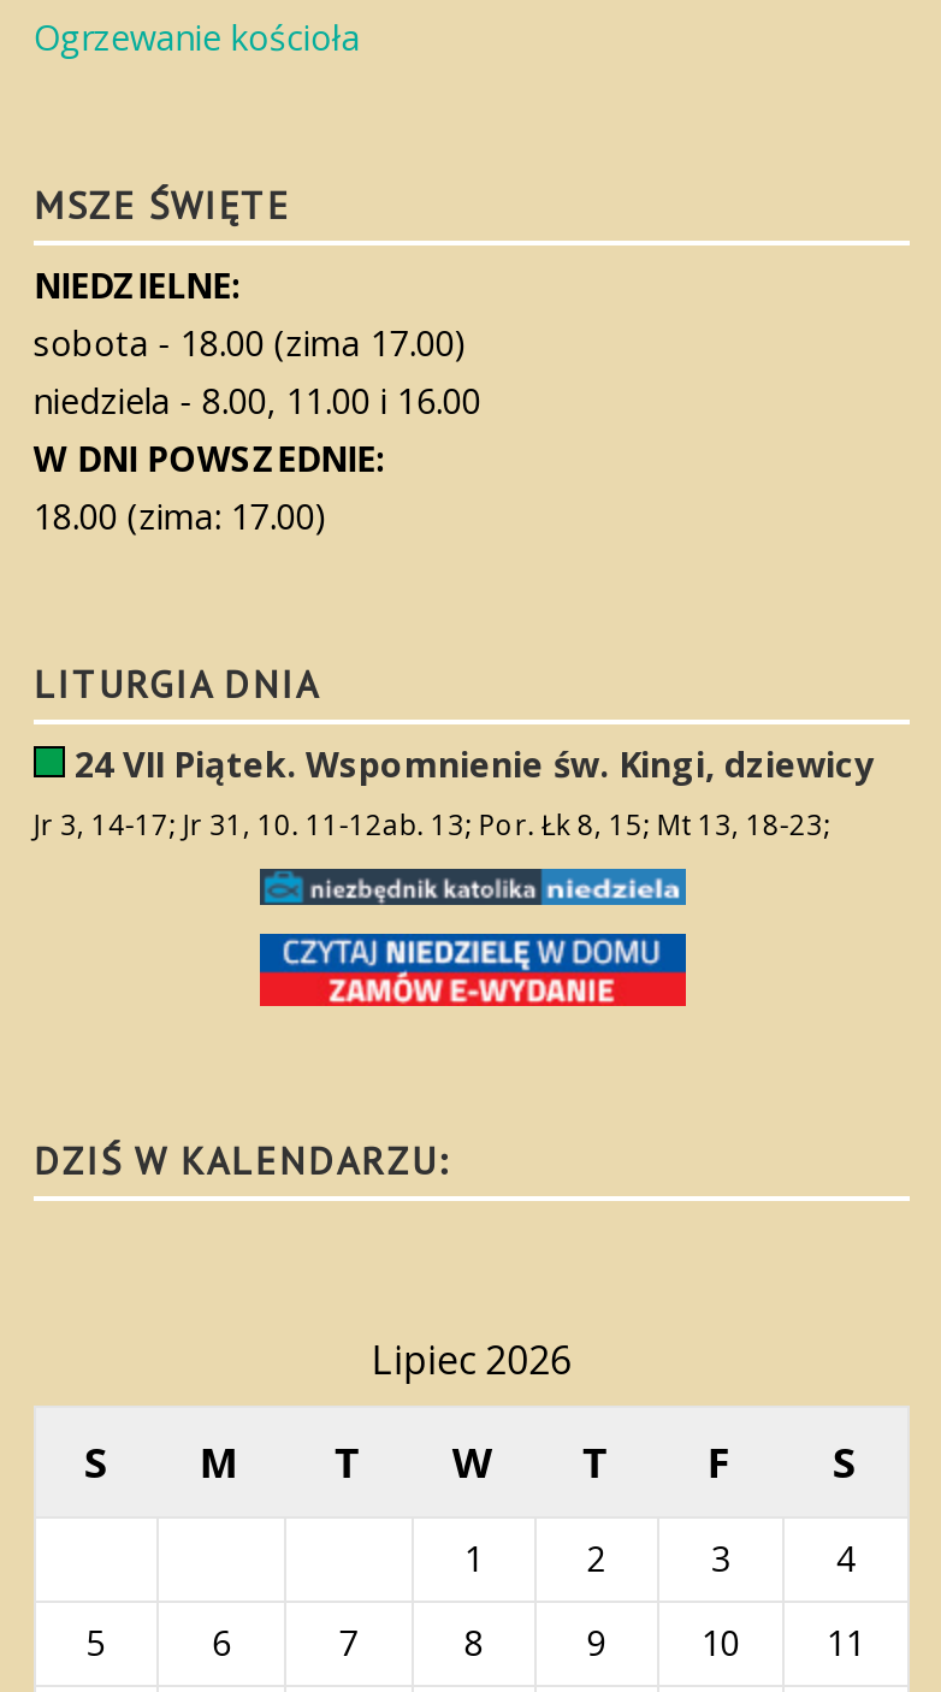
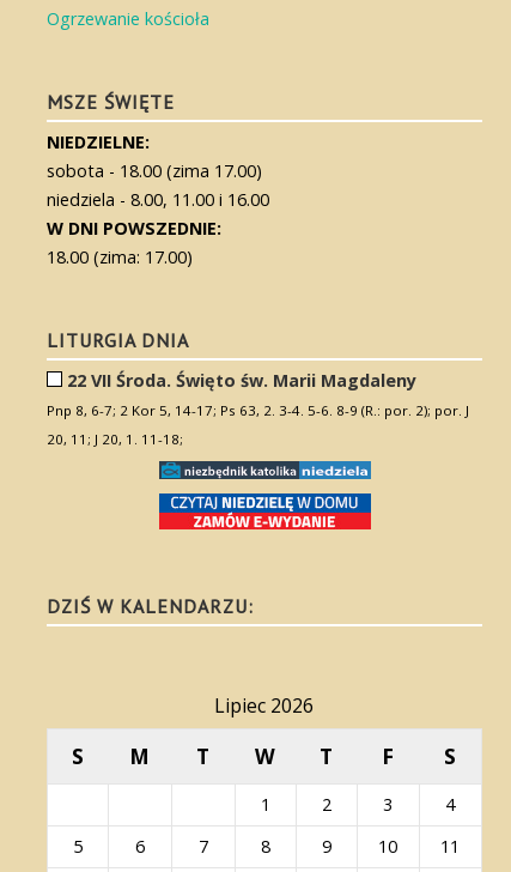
[33,742,874,843] 24 VII Piątek. Wspomnienie św. Kingi, dziewicy | Jr 3, 14-17; Jr 31, 10. 11-12ab. 13; Por. Łk 8, 15; Mt 13, 18-23; -> [47,369,469,448] 22 VII Środa. Święto św. Marii Magdaleny | Pnp 8, 6-7; 2 Kor 5, 14-17; Ps 63, 2. 3-4. 5-6. 8-9 (R.: por. 2); por. J | 20, 11; J 20, 1. 11-18;

